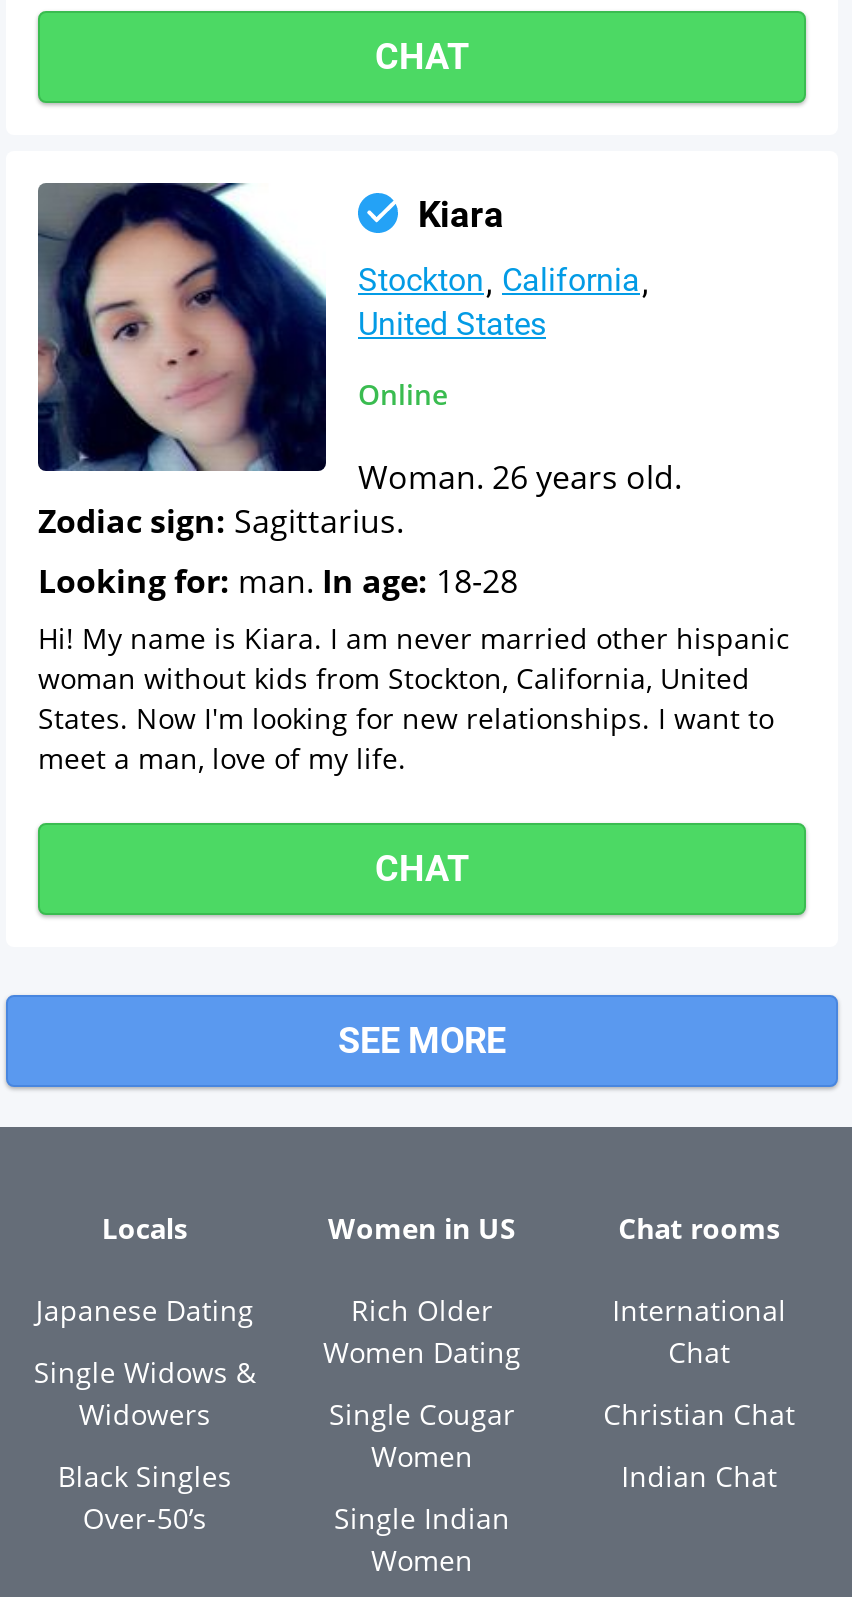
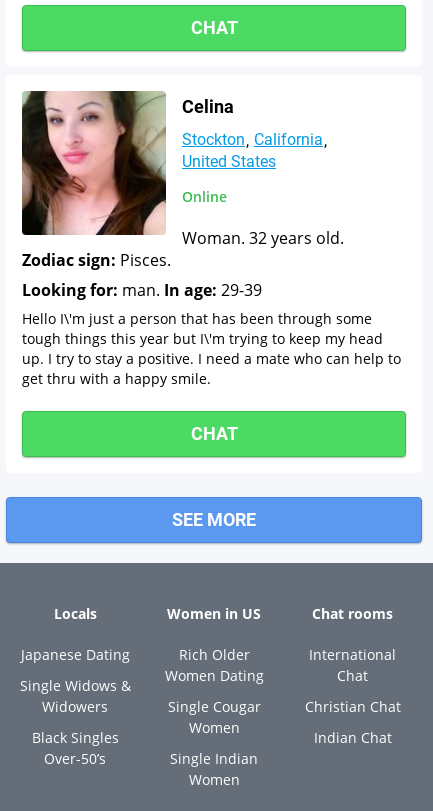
[36,181,790,777] [image] | Woman. 26 years old. | Zodiac sign: Sagittarius. | Looking for: man. In age: 18-28 | Hi! My name is Kiara. I am never married other hispanic | woman without kids from Stockton, California, United | States. Now I'm looking for new relationships. I want to | meet a man, love of my life. -> [21,90,401,388] [image] | Woman. 32 years old. | Zodiac sign: Pisces. | Looking for: man. In age: 29-39 | Hello I\'m just a person that has been through some | tough things this year but I\'m trying to keep my head | up. I try to stay a positive. I need a mate who can help to | get thru with a happy smile.
[418,193,504,235] Kiara -> [182,96,234,117] Celina

